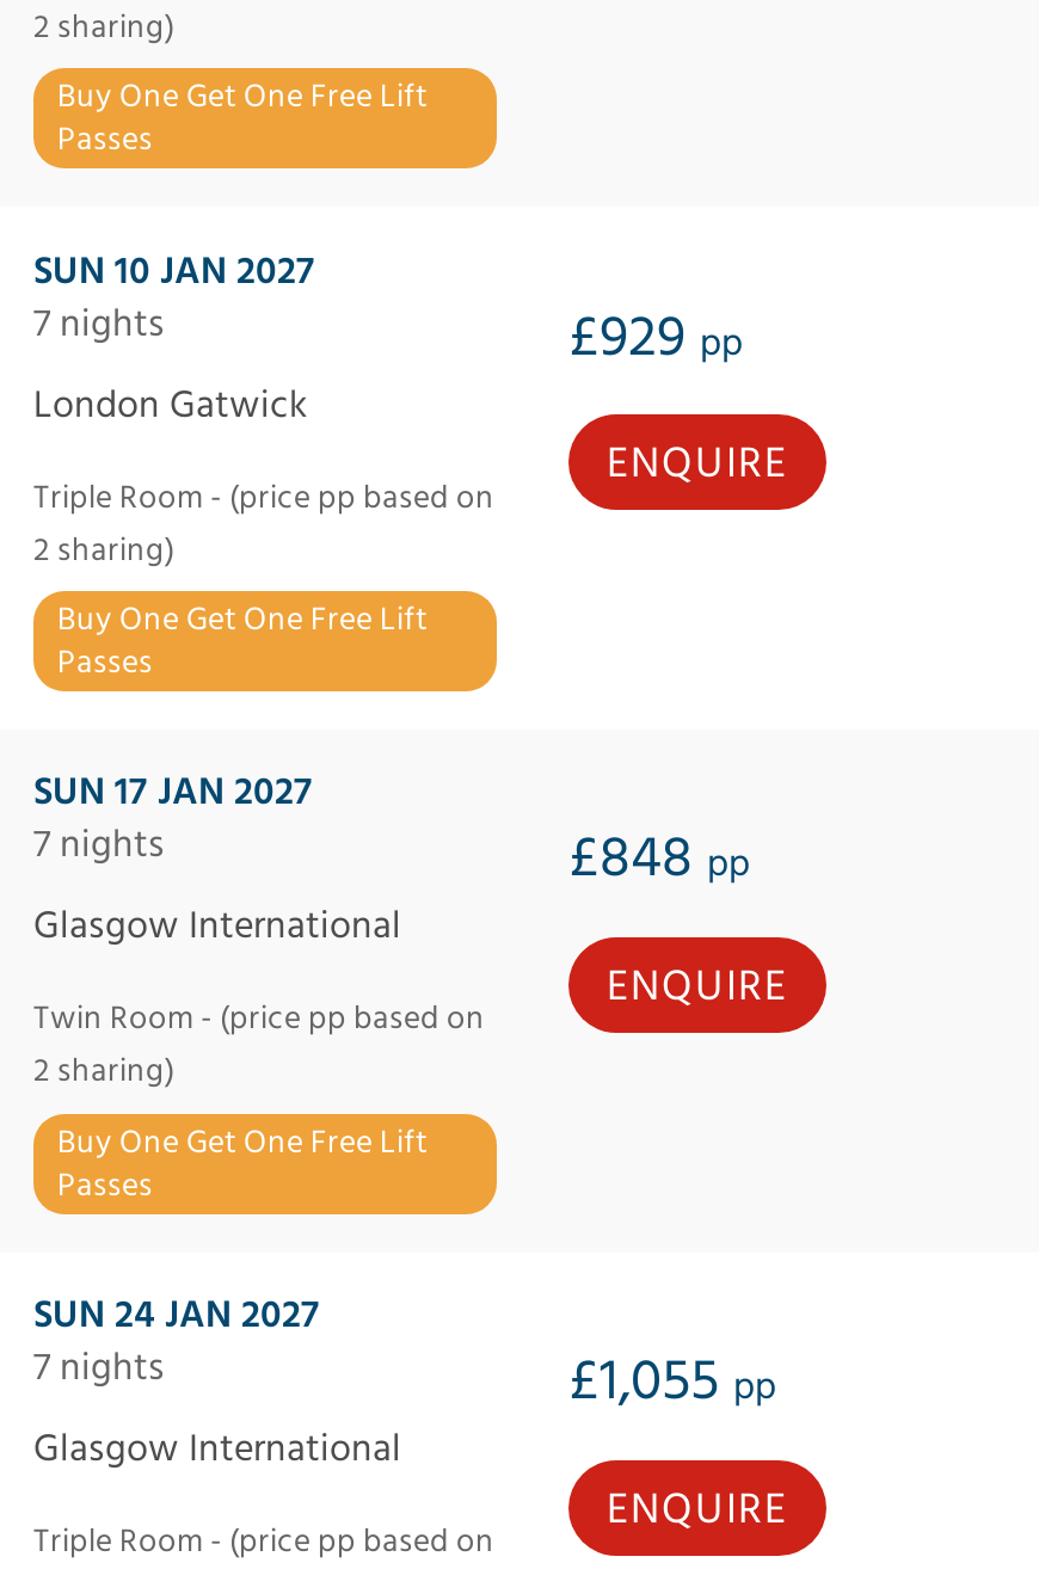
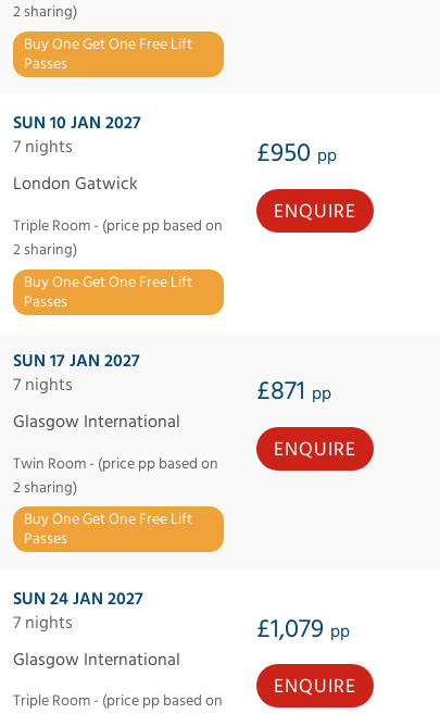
[568,296,743,377] £929 pp -> [256,135,337,172] £950 pp
[568,819,750,900] £848 pp -> [256,373,331,409] £871 pp
[568,1341,776,1423] £1,055 pp -> [256,610,350,647] £1,079 pp

